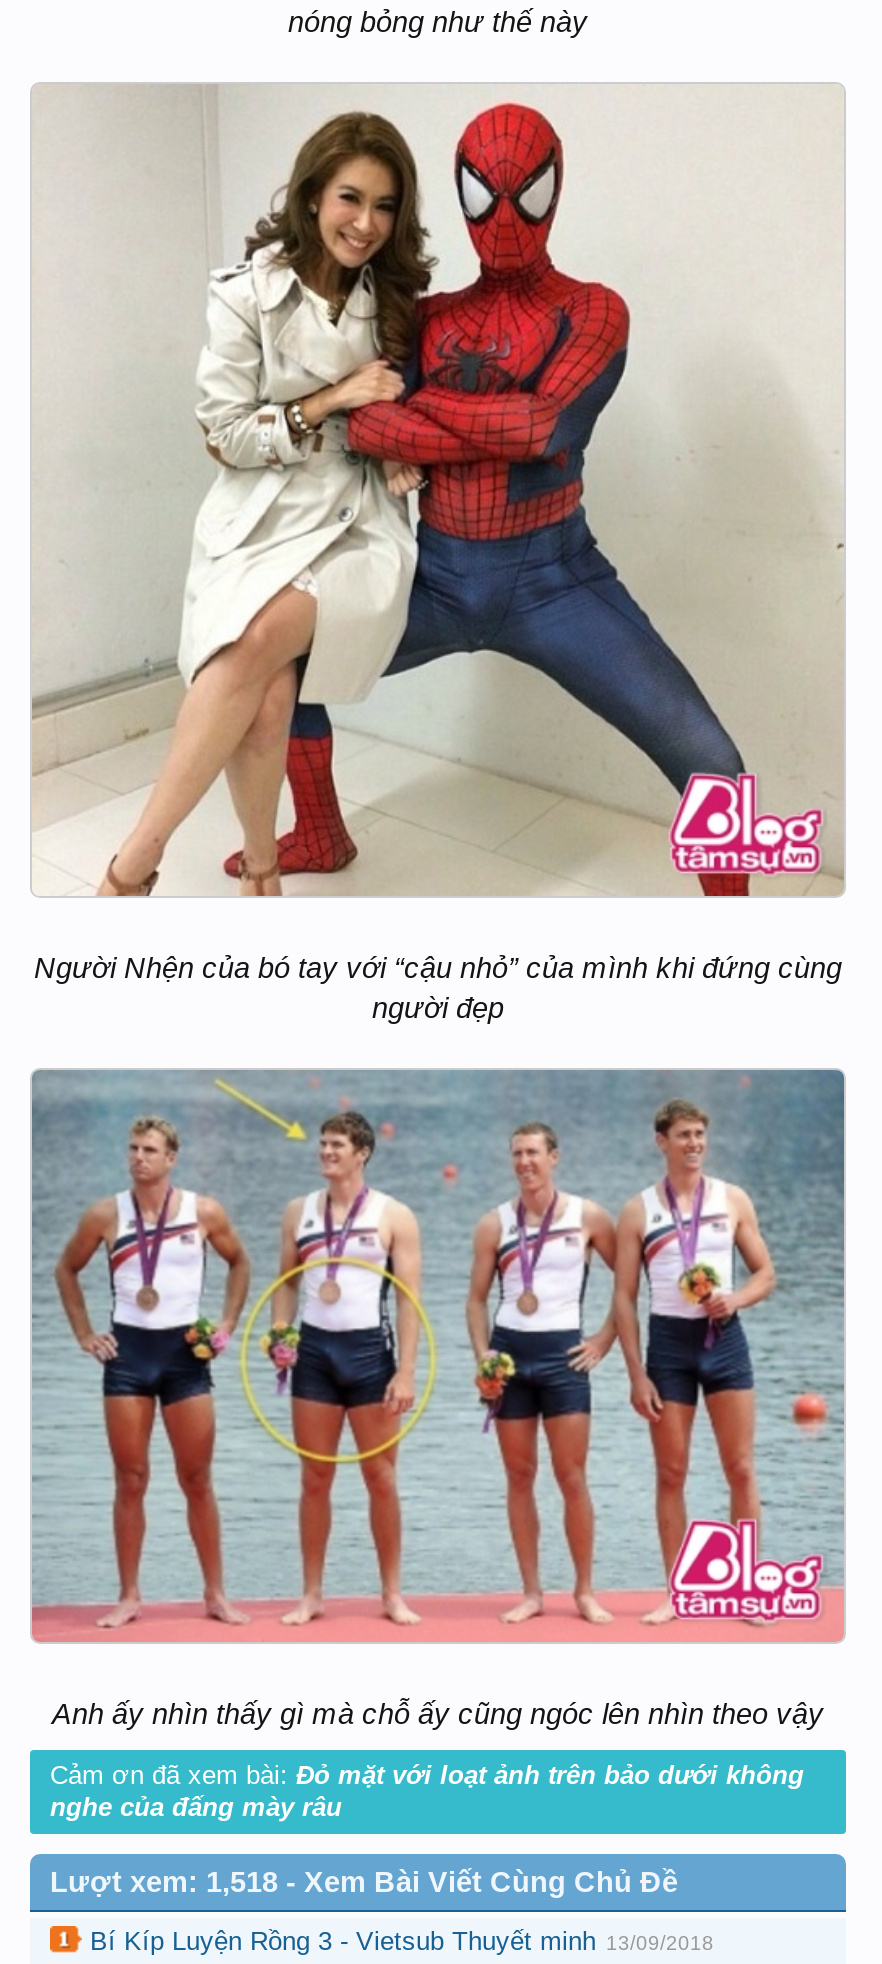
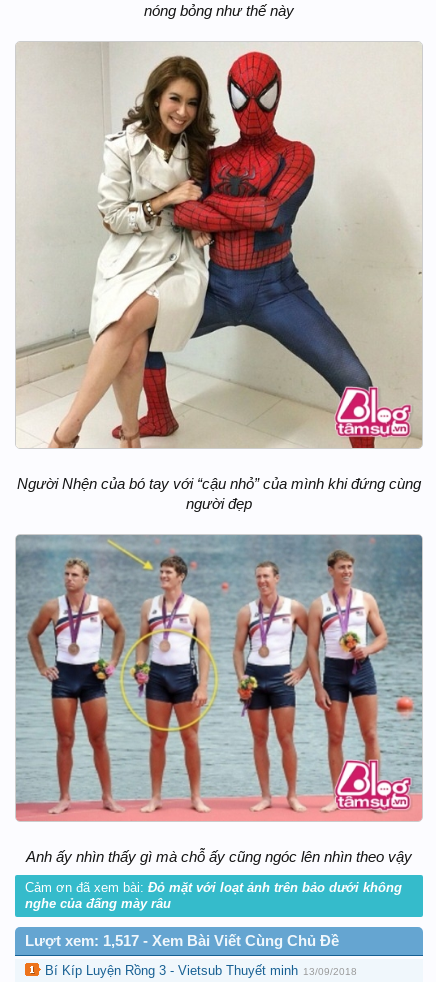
[50,1866,678,1898] Lượt xem: 1,518 - Xem Bài Viết Cùng Chủ Đề -> [25,933,339,949] Lượt xem: 1,517 - Xem Bài Viết Cùng Chủ Đề

